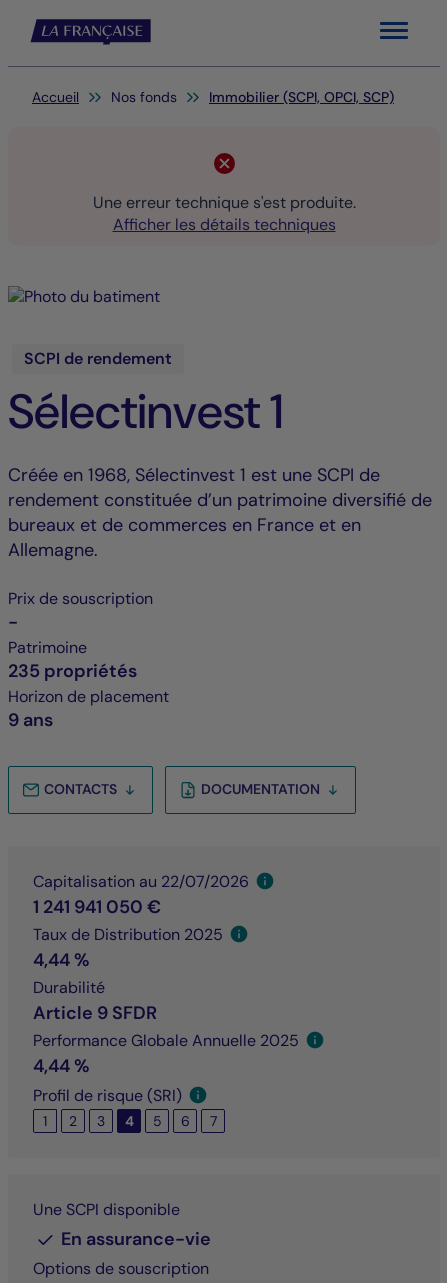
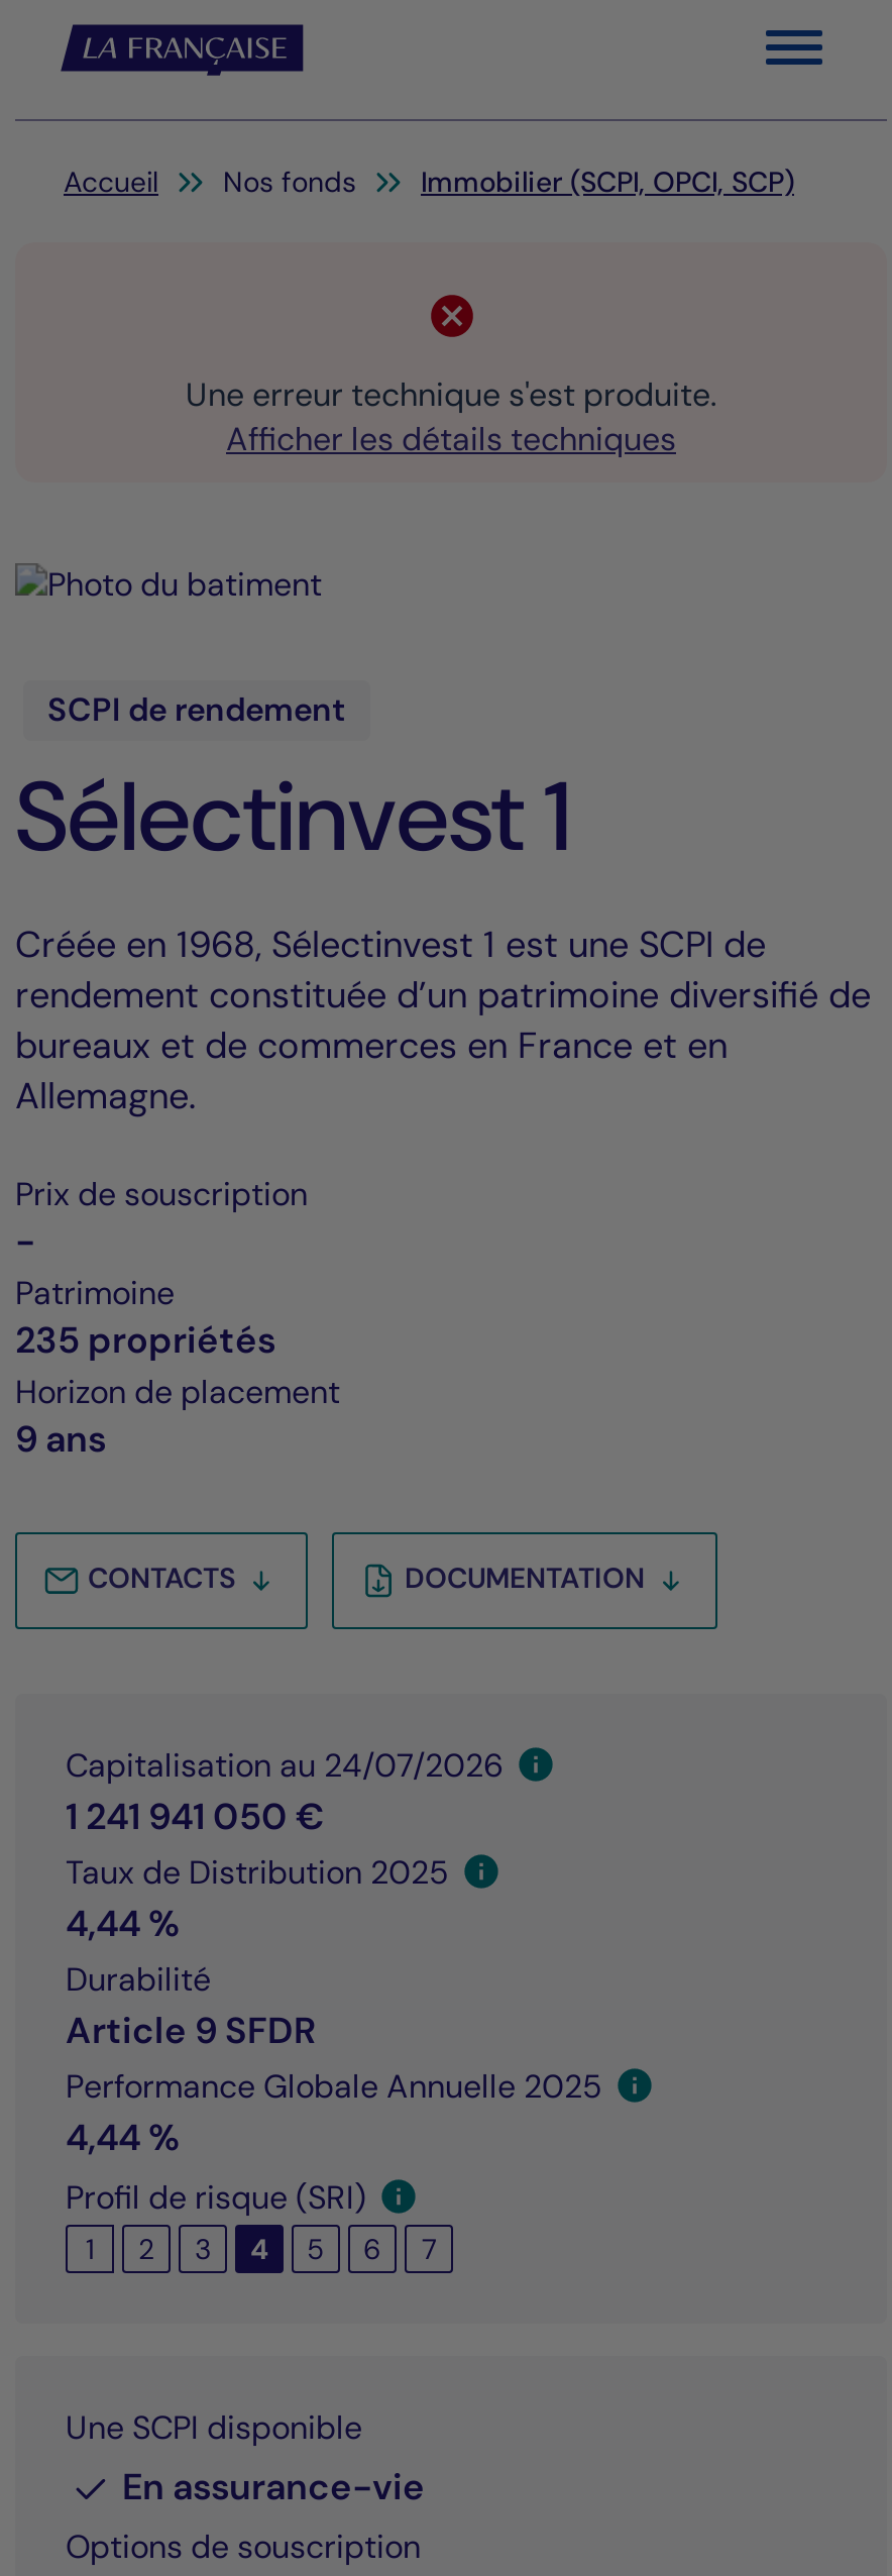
[33,871,253,892] Capitalisation au 22/07/2026 -> [66,1744,512,1787] Capitalisation au 24/07/2026

